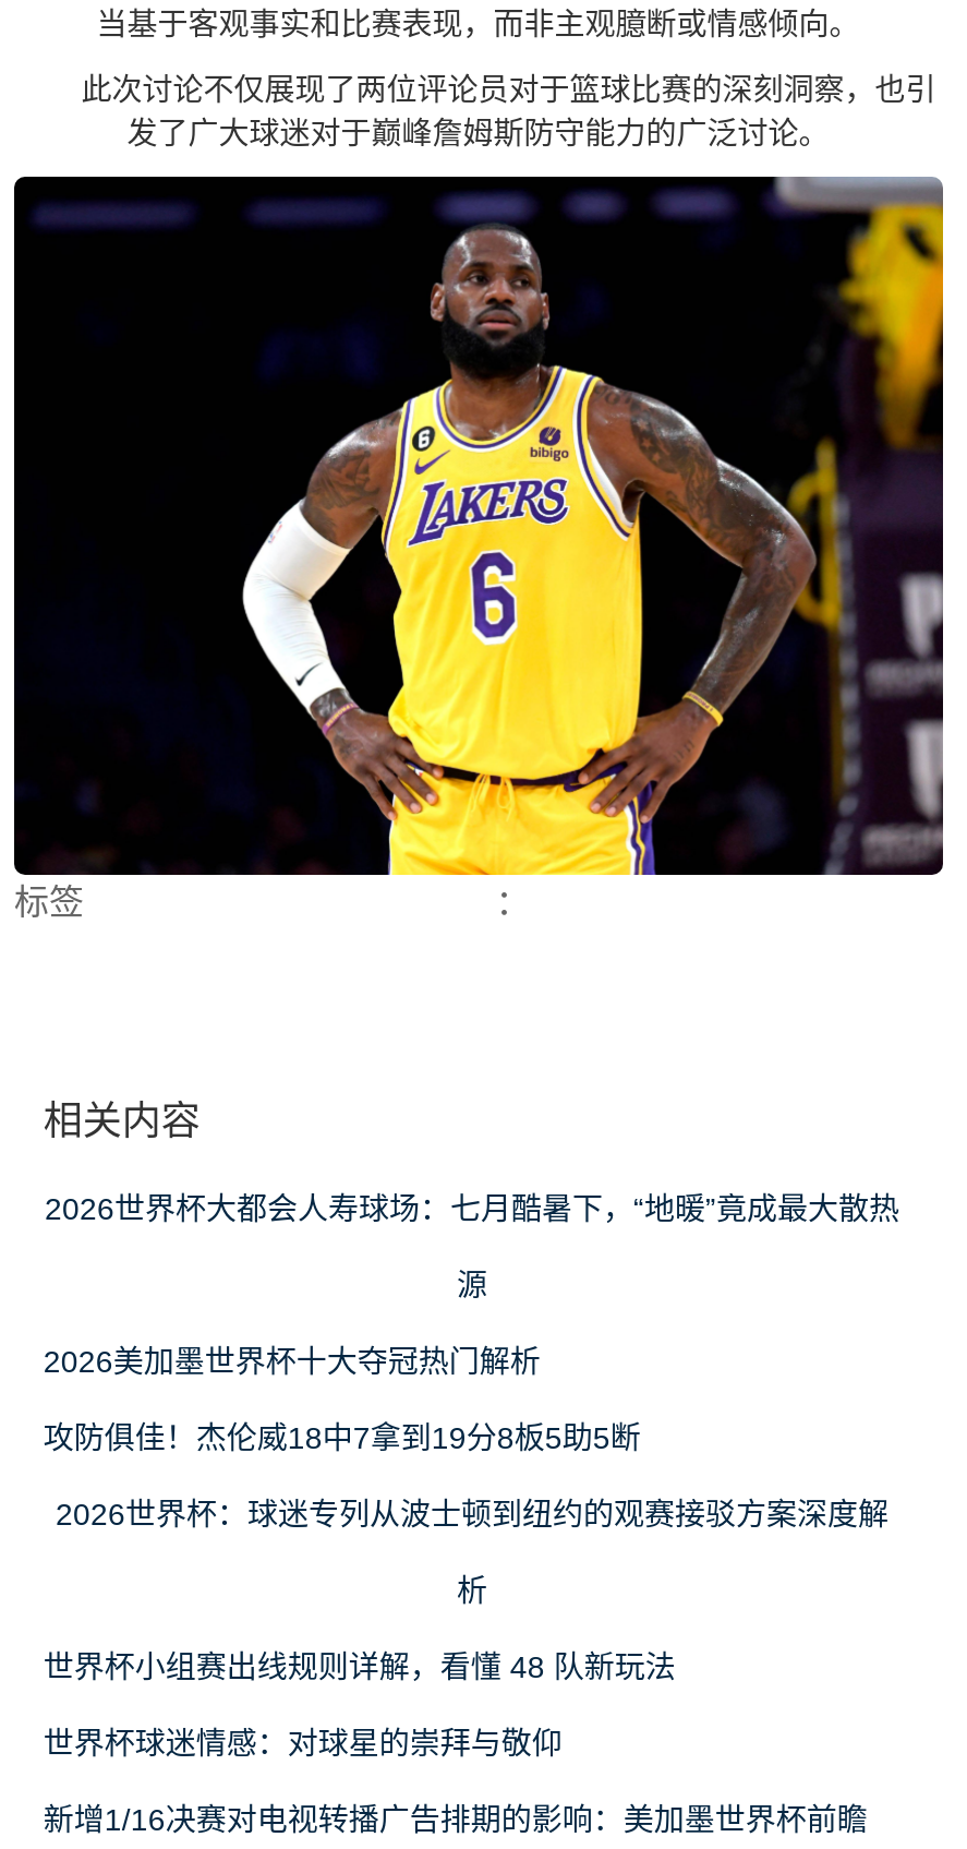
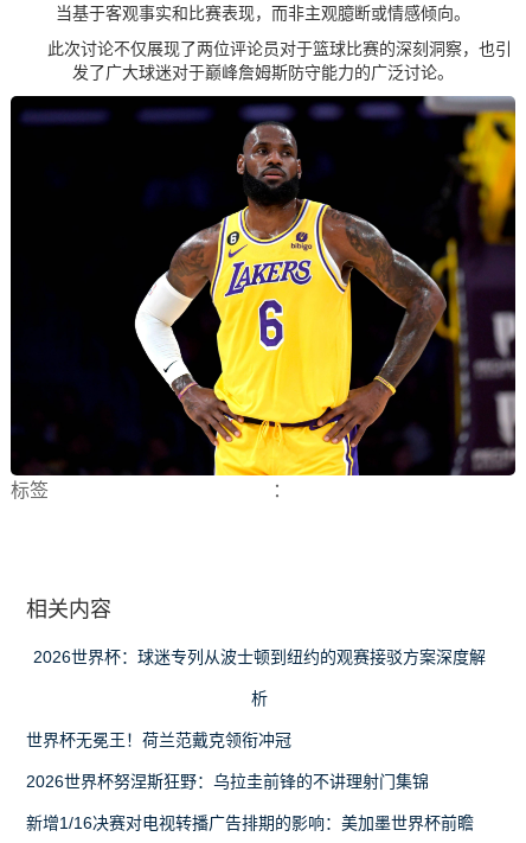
[43,1192,899,1456] 2026世界杯大都会人寿球场：七月酷暑下，“地暖”竟成最大散热 | 源 | 2026美加墨世界杯十大夺冠热门解析 | 攻防俱佳！杰伦威18中7拿到19分8板5助5断 -> none
[43,1650,676,1685] 世界杯小组赛出线规则详解，看懂 48 队新玩法 -> [27,731,292,750] 世界杯无冕王！荷兰范戴克领衔冲冠
[43,1726,562,1761] 世界杯球迷情感：对球星的崇拜与敬仰 -> [27,772,429,791] 2026世界杯努涅斯狂野：乌拉圭前锋的不讲理射门集锦

